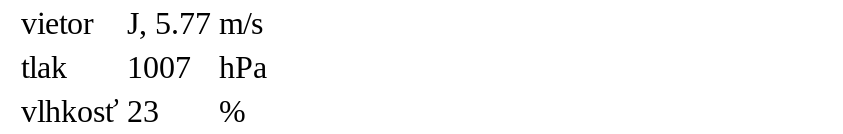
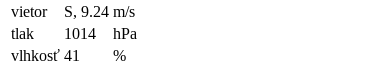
[21,5,263,39] vietor J, 5.77 m/s -> [11,3,135,20] vietor S, 9.24 m/s
[21,49,267,83] tlak 1007 hPa -> [11,25,137,42] tlak 1014 hPa
[21,93,159,127] vlhkosť 23 -> [11,47,80,64] vlhkosť 41

